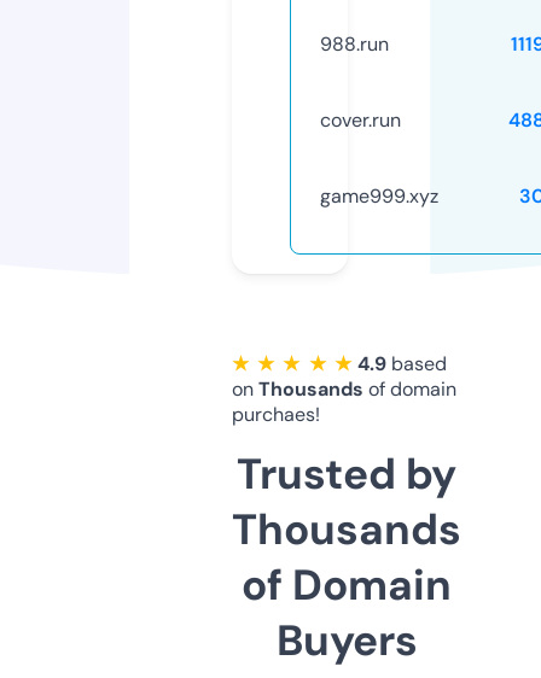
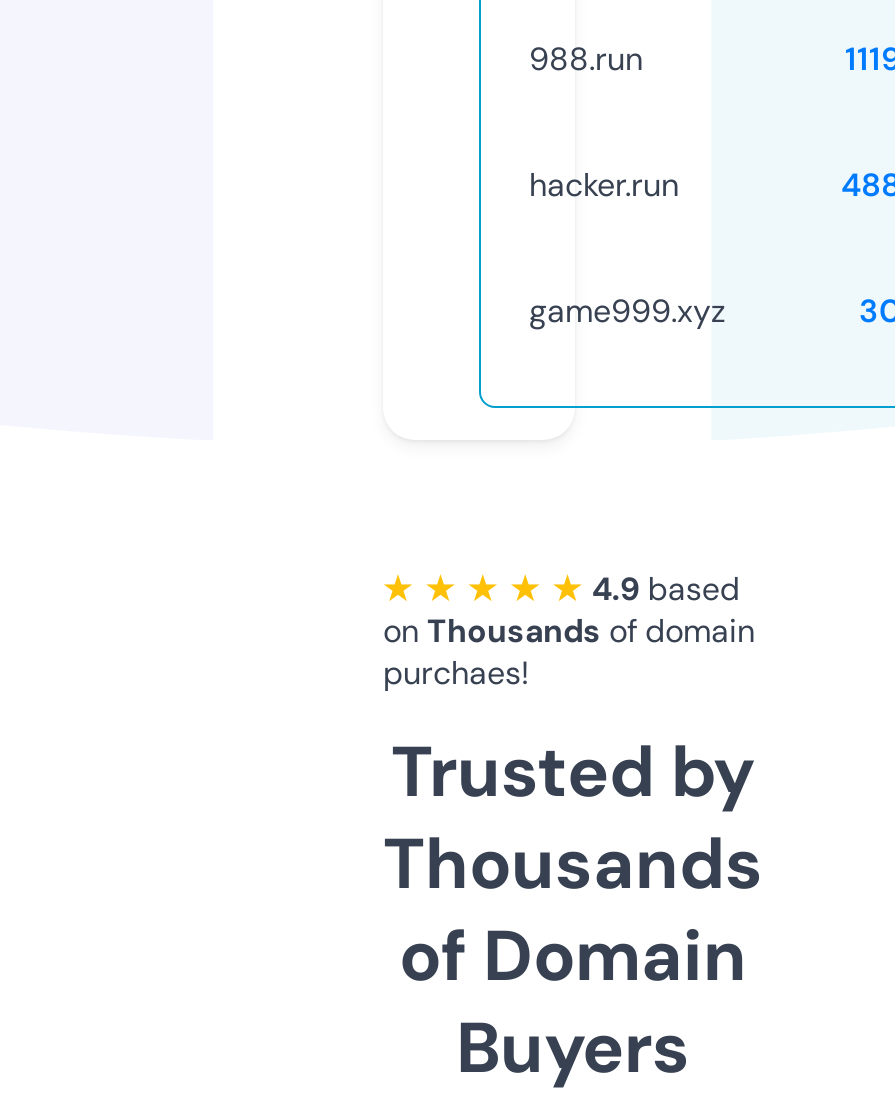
[320,107,401,132] cover.run -> [529,164,679,206] hacker.run

